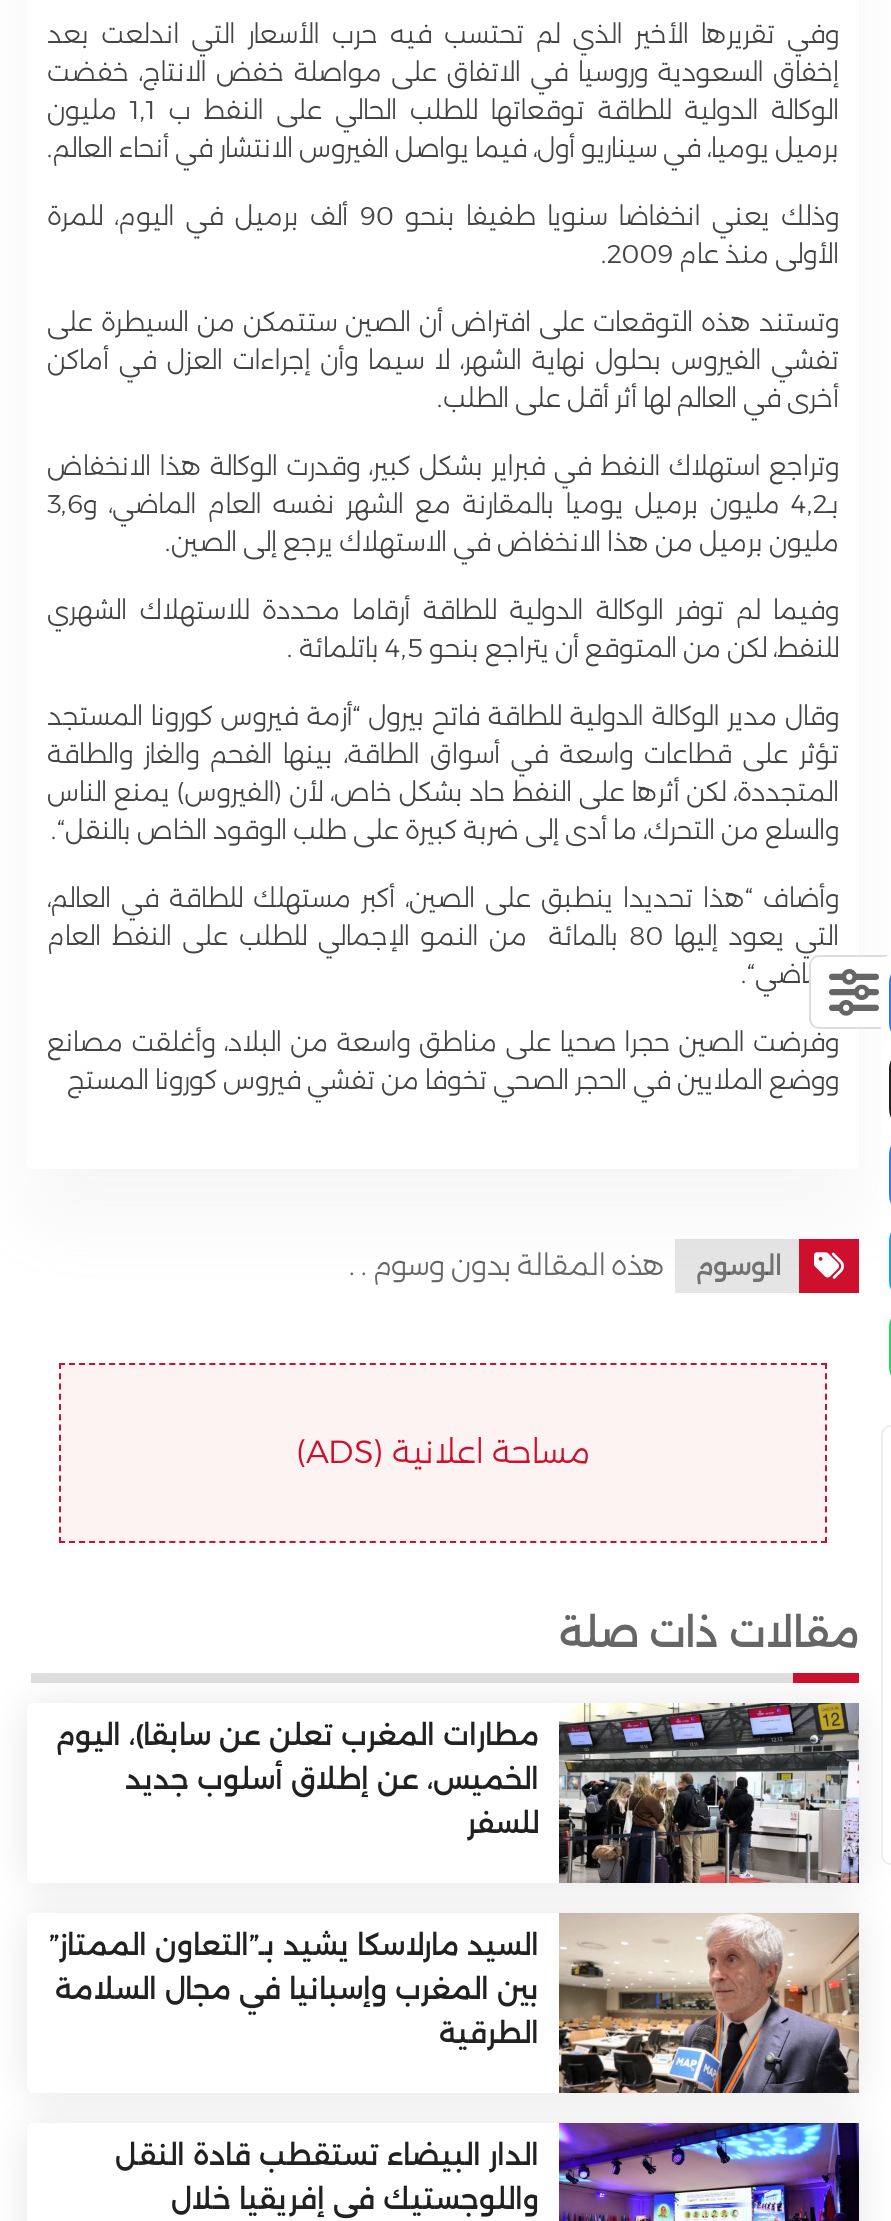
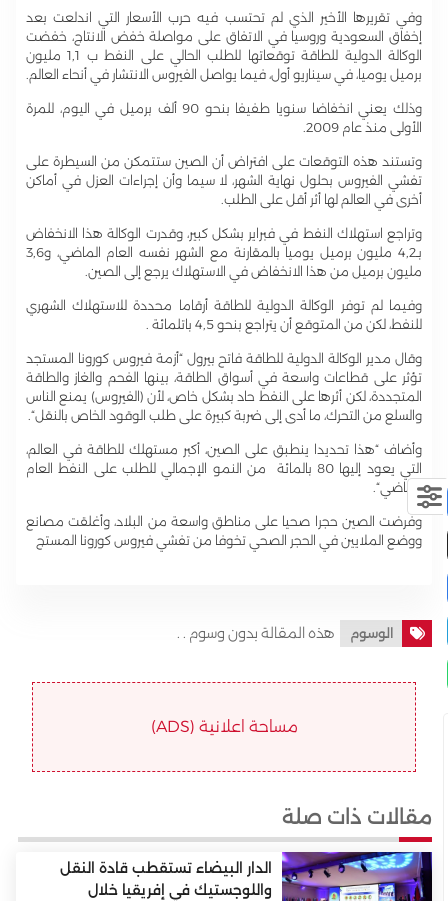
[49,1701,861,2050] [image] | مطارات المغرب تعلن عن سابقا)، اليوم | الخميس، عن إطلاق أسلوب جديد | للسفر | السيد مارلاسكا يشيد بـ”التعاون الممتاز” | بين المغرب وإسبانيا في مجال السلامة | الطرقية -> none
[557,1911,861,2103] [image] -> none

